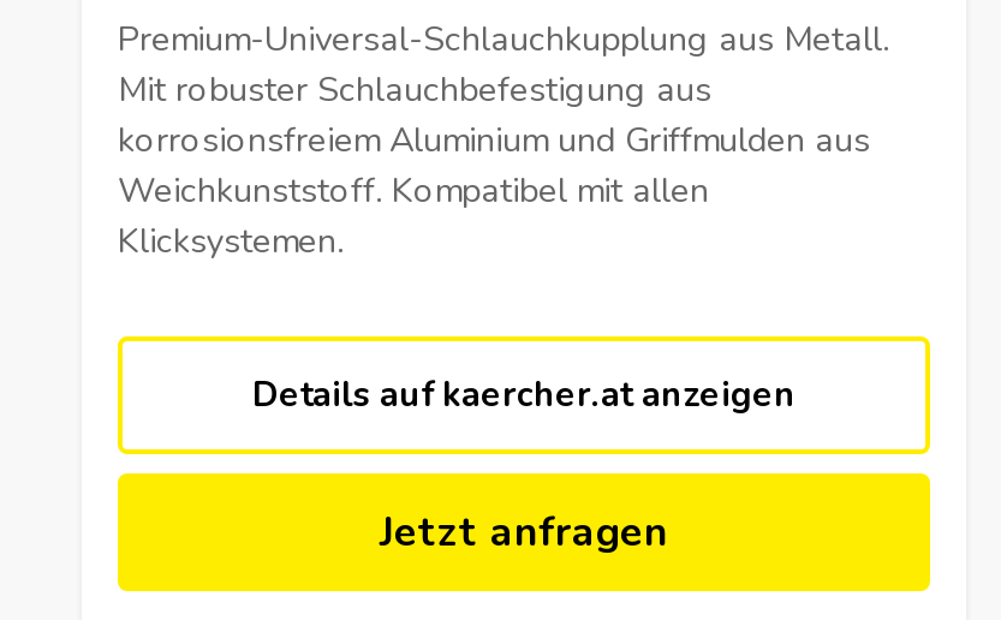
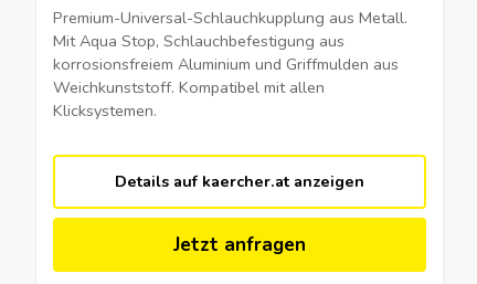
[118,65,711,113] Mit robuster Schlauchbefestigung aus -> [53,30,344,52] Mit Aqua Stop, Schlauchbefestigung aus

